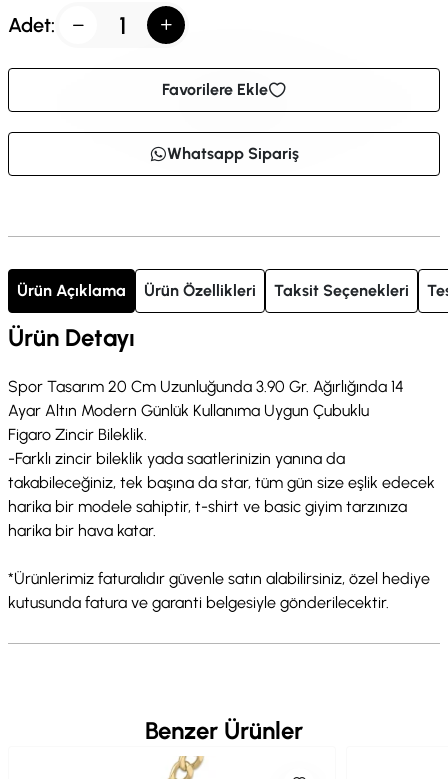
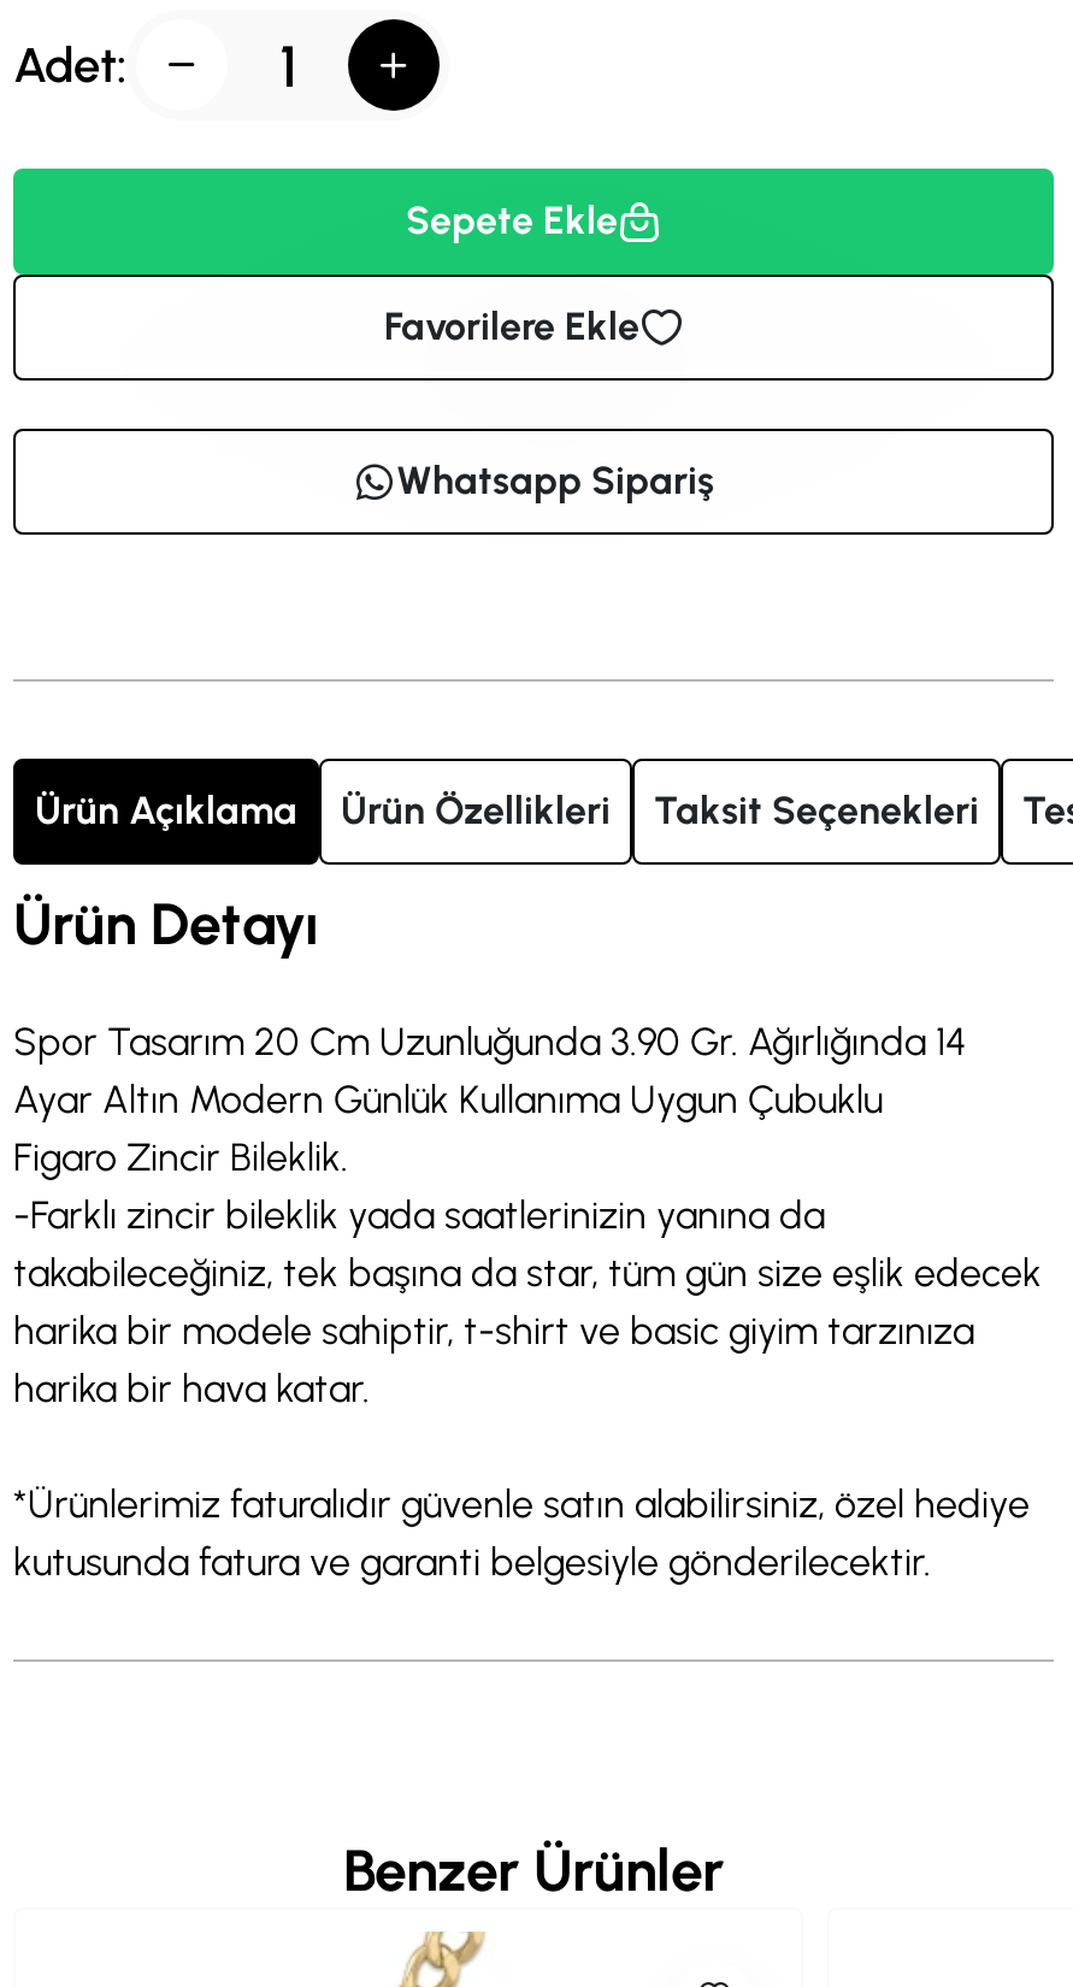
none -> [406,197,618,243] Sepete Ekle

